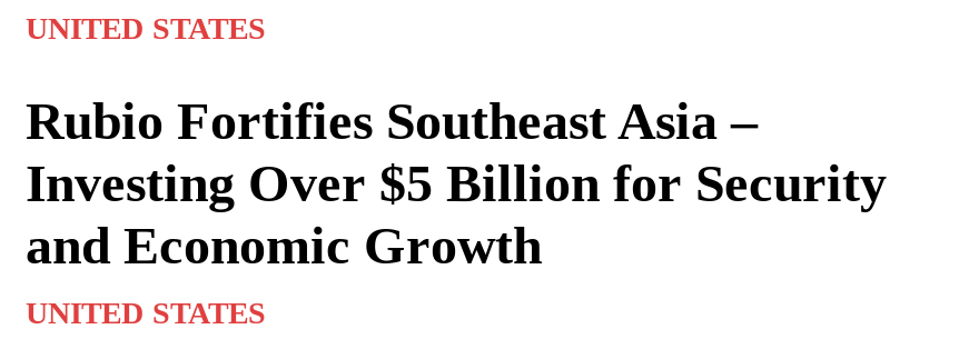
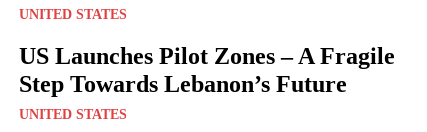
[26,91,887,274] Rubio Fortifies Southeast Asia – | Investing Over $5 Billion for Security | and Economic Growth -> [19,43,395,97] US Launches Pilot Zones – A Fragile | Step Towards Lebanon’s Future

